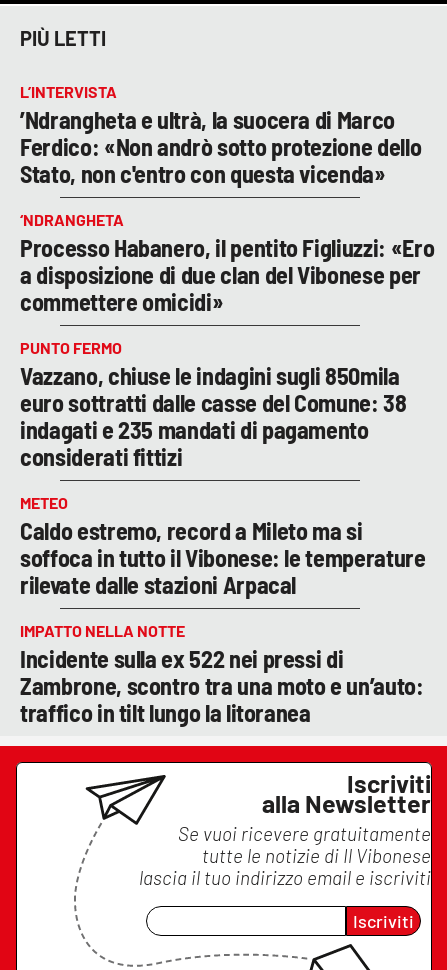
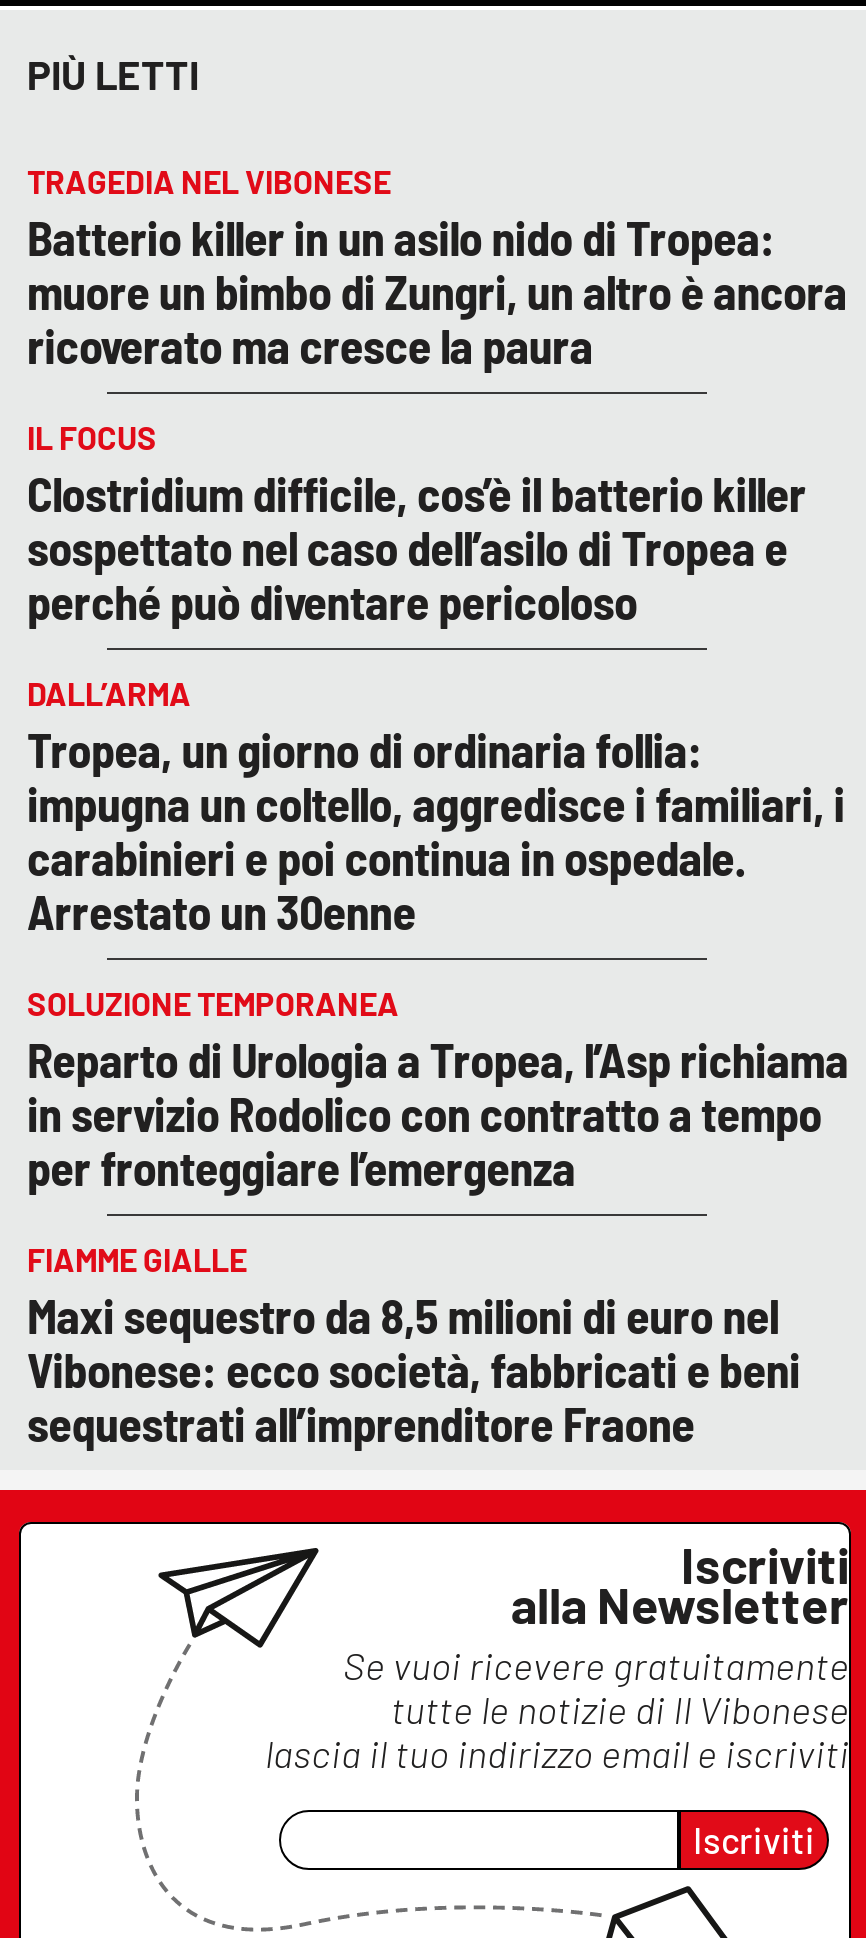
[20,82,421,188] L’INTERVISTA | ’Ndrangheta e ultrà, la suocera di Marco | Ferdico: «Non andrò sotto protezione dello | Stato, non c'entro con questa vicenda» -> [27,163,847,375] TRAGEDIA NEL VIBONESE | Batterio killer in un asilo nido di Tropea: | muore un bimbo di Zungri, un altro è ancora | ricoverato ma cresce la paura
[20,210,434,316] ‘NDRANGHETA | Processo Habanero, il pentito Figliuzzi: «Ero | a disposizione di due clan del Vibonese per | commettere omicidi» -> [27,419,806,631] IL FOCUS | Clostridium difficile, cos’è il batterio killer | sospettato nel caso dell’asilo di Tropea e | perché può diventare pericoloso
[20,338,407,471] PUNTO FERMO | Vazzano, chiuse le indagini sugli 850mila | euro sottratti dalle casse del Comune: 38 | indagati e 235 mandati di pagamento | considerati fittizi -> [27,675,845,941] DALL’ARMA | Tropea, un giorno di ordinaria follia: | impugna un coltello, aggredisce i familiari, i | carabinieri e poi continua in ospedale. | Arrestato un 30enne
[20,493,426,599] METEO | Caldo estremo, record a Mileto ma si | soffoca in tutto il Vibonese: le temperature | rilevate dalle stazioni Arpacal -> [27,985,848,1197] SOLUZIONE TEMPORANEA | Reparto di Urologia a Tropea, l’Asp richiama | in servizio Rodolico con contratto a tempo | per fronteggiare l’emergenza
[20,621,424,727] IMPATTO NELLA NOTTE | Incidente sulla ex 522 nei pressi di | Zambrone, scontro tra una moto e un’auto: | traffico in tilt lungo la litoranea -> [27,1241,800,1453] FIAMME GIALLE | Maxi sequestro da 8,5 milioni di euro nel | Vibonese: ecco società, fabbricati e beni | sequestrati all’imprenditore Fraone

